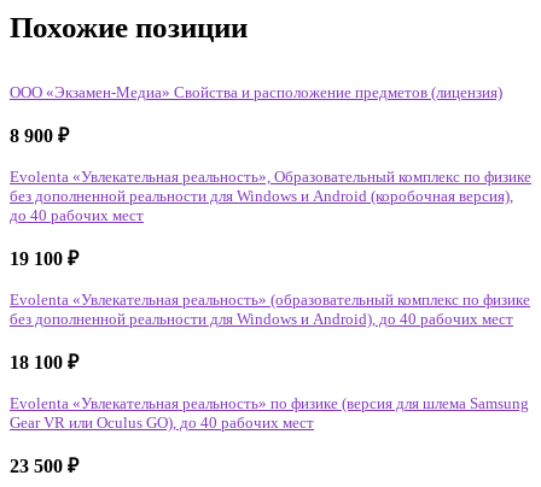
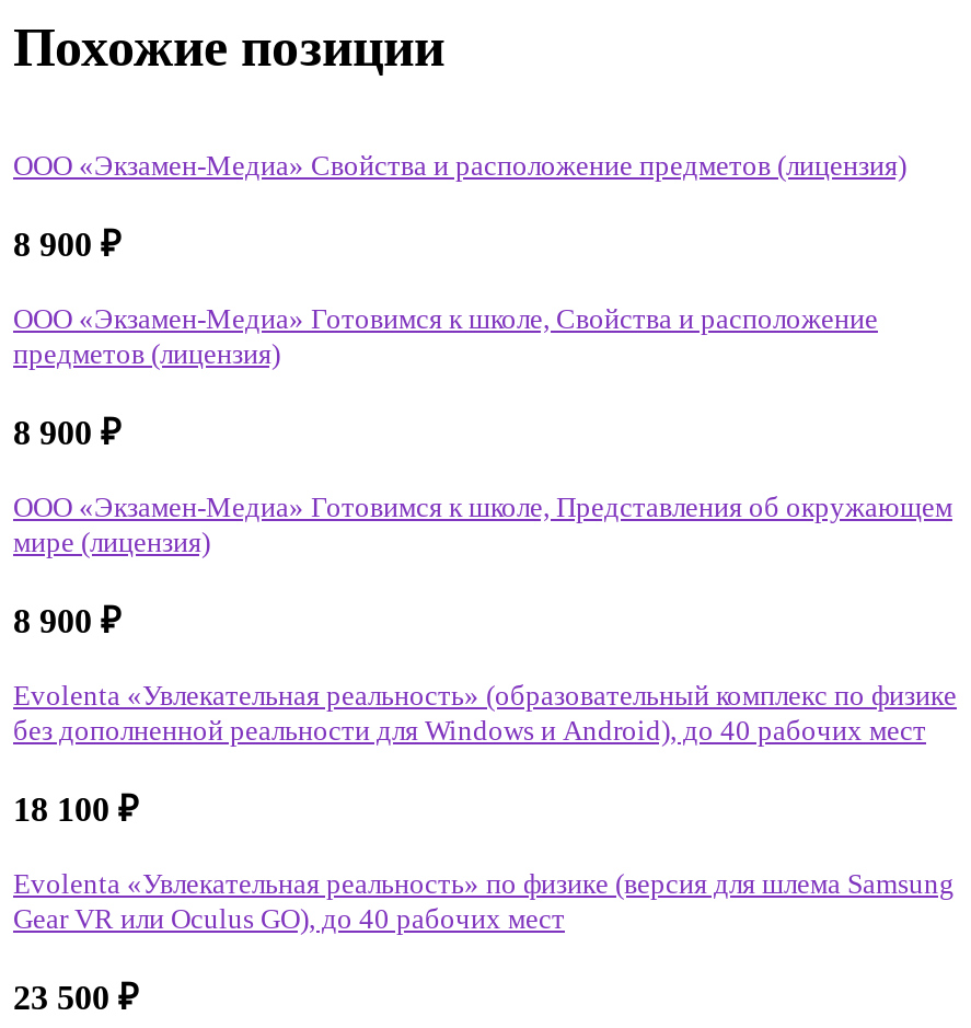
[10,169,531,269] Evolenta «Увлекательная реальность», Образовательный комплекс по физике | без дополненной реальности для Windows и Android (коробочная версия), | до 40 рабочих мест | 19 100 ₽ -> [13,304,952,639] ООО «Экзамен-Медиа» Готовимся к школе, Свойства и расположение | предметов (лицензия) | 8 900 ₽ | ООО «Экзамен-Медиа» Готовимся к школе, Представления об окружающем | мире (лицензия) | 8 900 ₽

